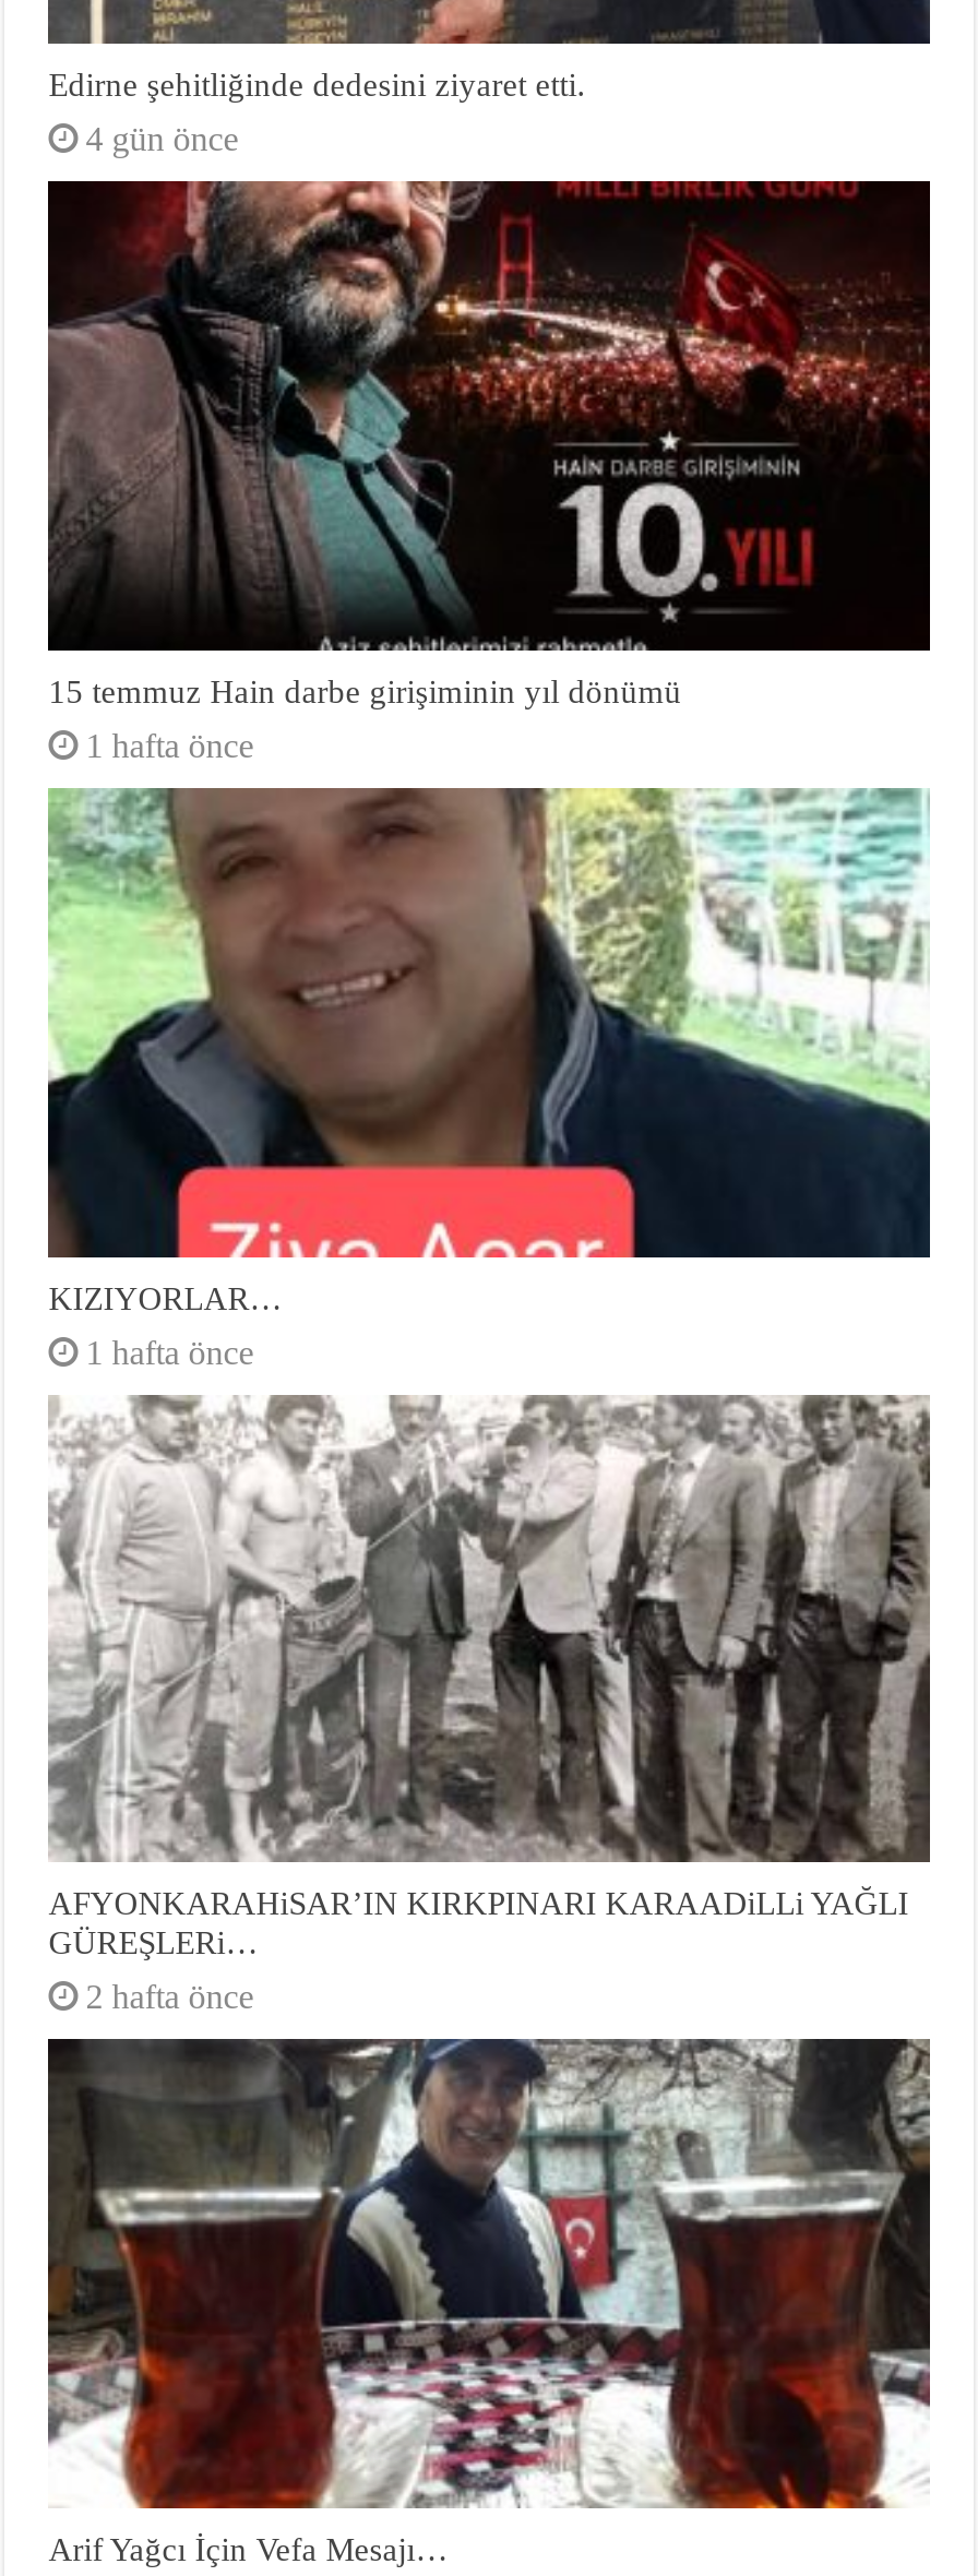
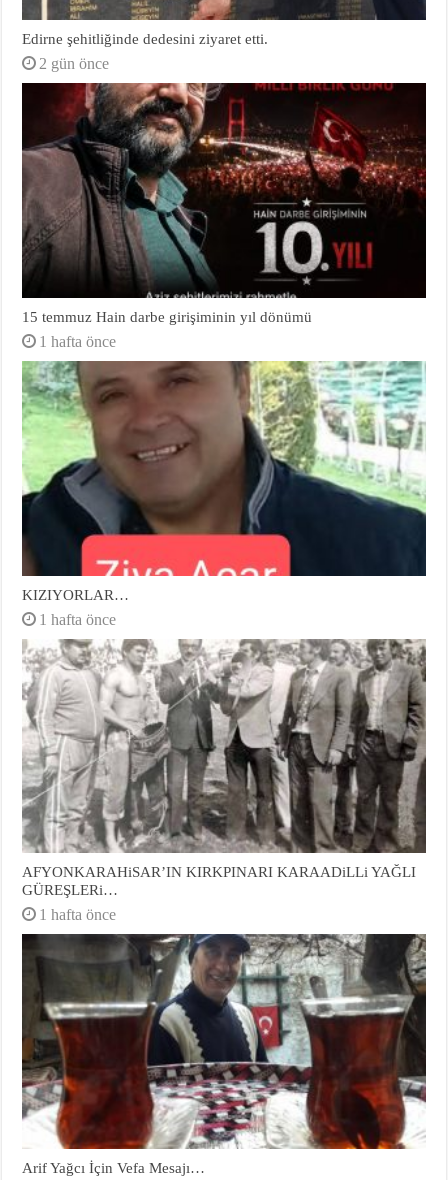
[86,120,238,157] 4 gün önce -> [39,55,109,72] 2 gün önce
[86,1979,254,2016] 2 hafta önce -> [39,906,116,923] 1 hafta önce

